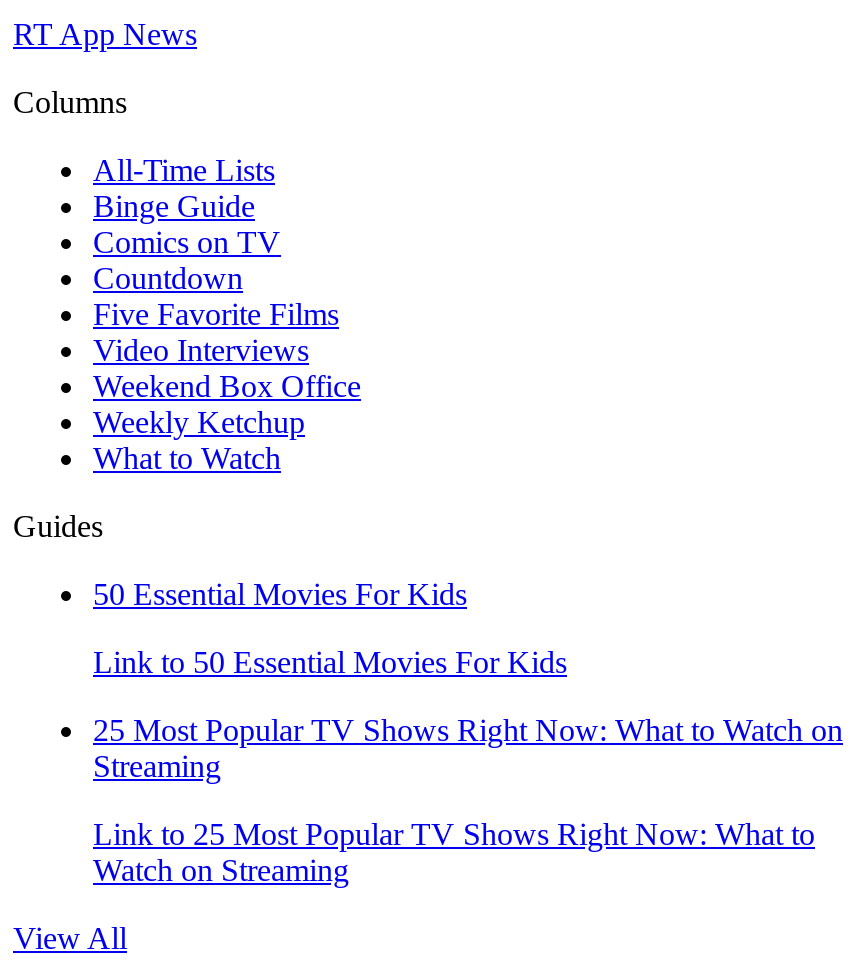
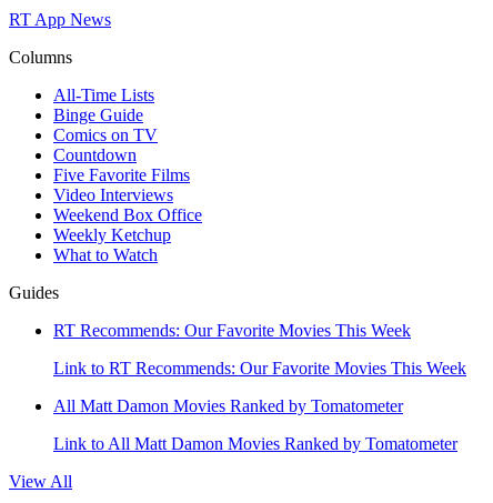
[93,577,467,611] 50 Essential Movies For Kids -> [53,321,411,340] RT Recommends: Our Favorite Movies This Week
[93,645,567,679] Link to 50 Essential Movies For Kids -> [53,359,466,378] Link to RT Recommends: Our Favorite Movies This Week
[93,713,843,783] 25 Most Popular TV Shows Right Now: What to Watch on | Streaming -> [53,396,403,415] All Matt Damon Movies Ranked by Tomatometer
[93,817,815,887] Link to 25 Most Popular TV Shows Right Now: What to | Watch on Streaming -> [53,434,457,453] Link to All Matt Damon Movies Ranked by Tomatometer

